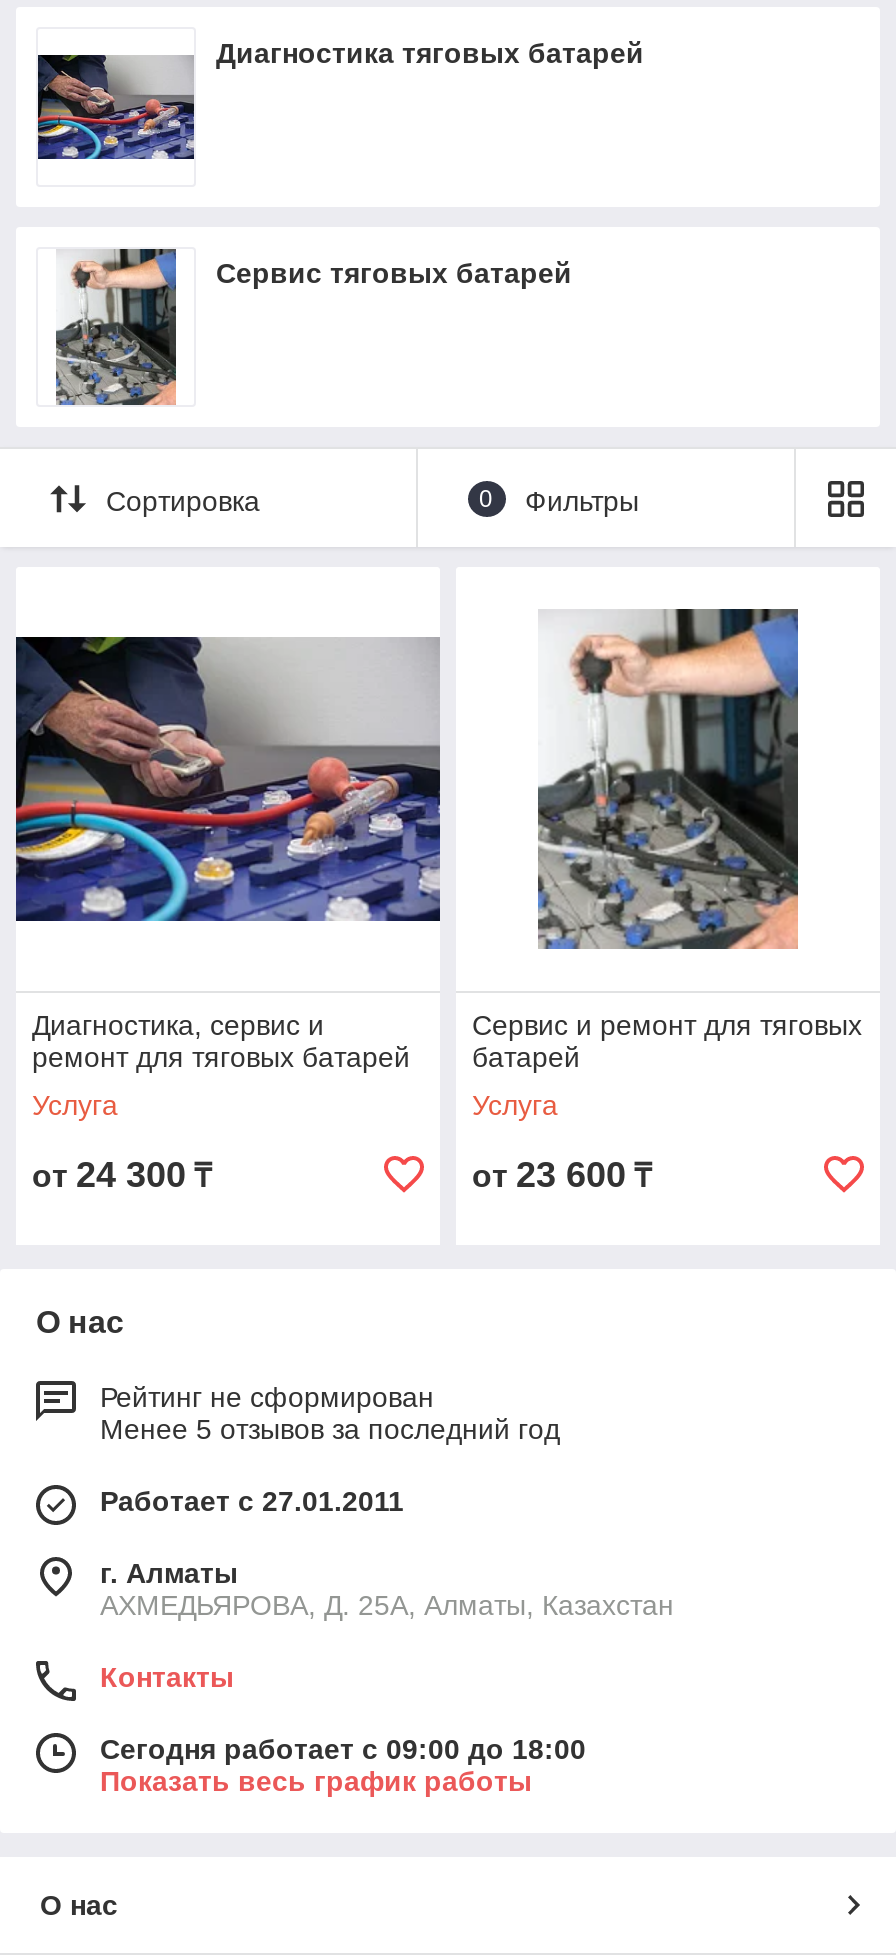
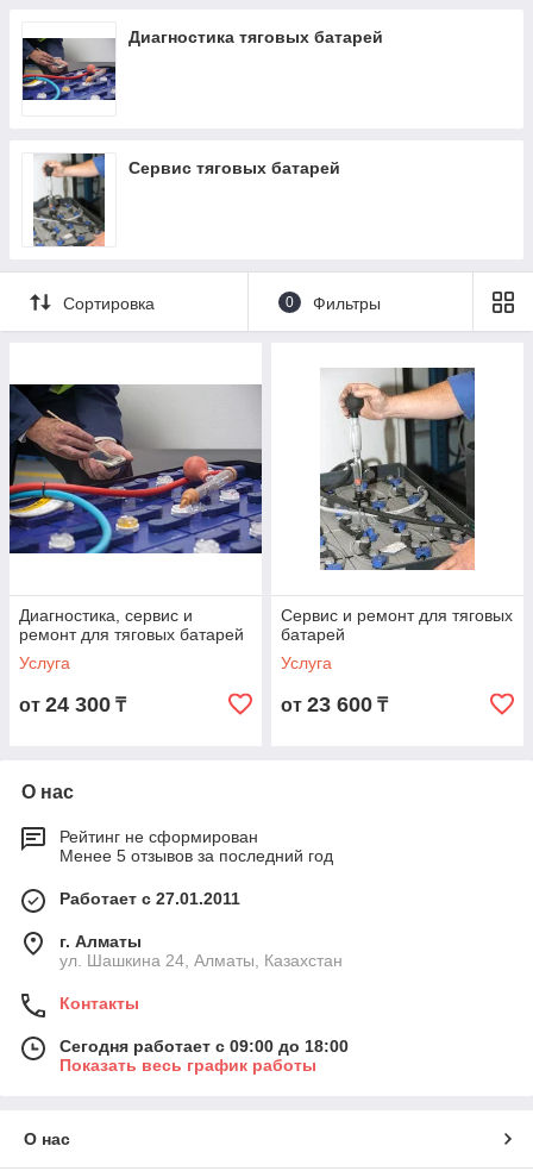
[100,1589,674,1621] АХМЕДЬЯРОВА, Д. 25А, Алматы, Казахстан -> [59,951,343,970] ул. Шашкина 24, Алматы, Казахстан

